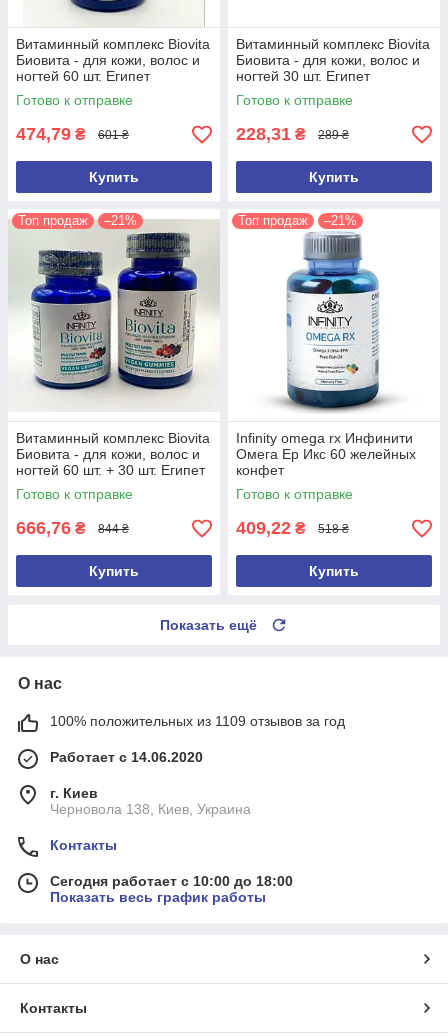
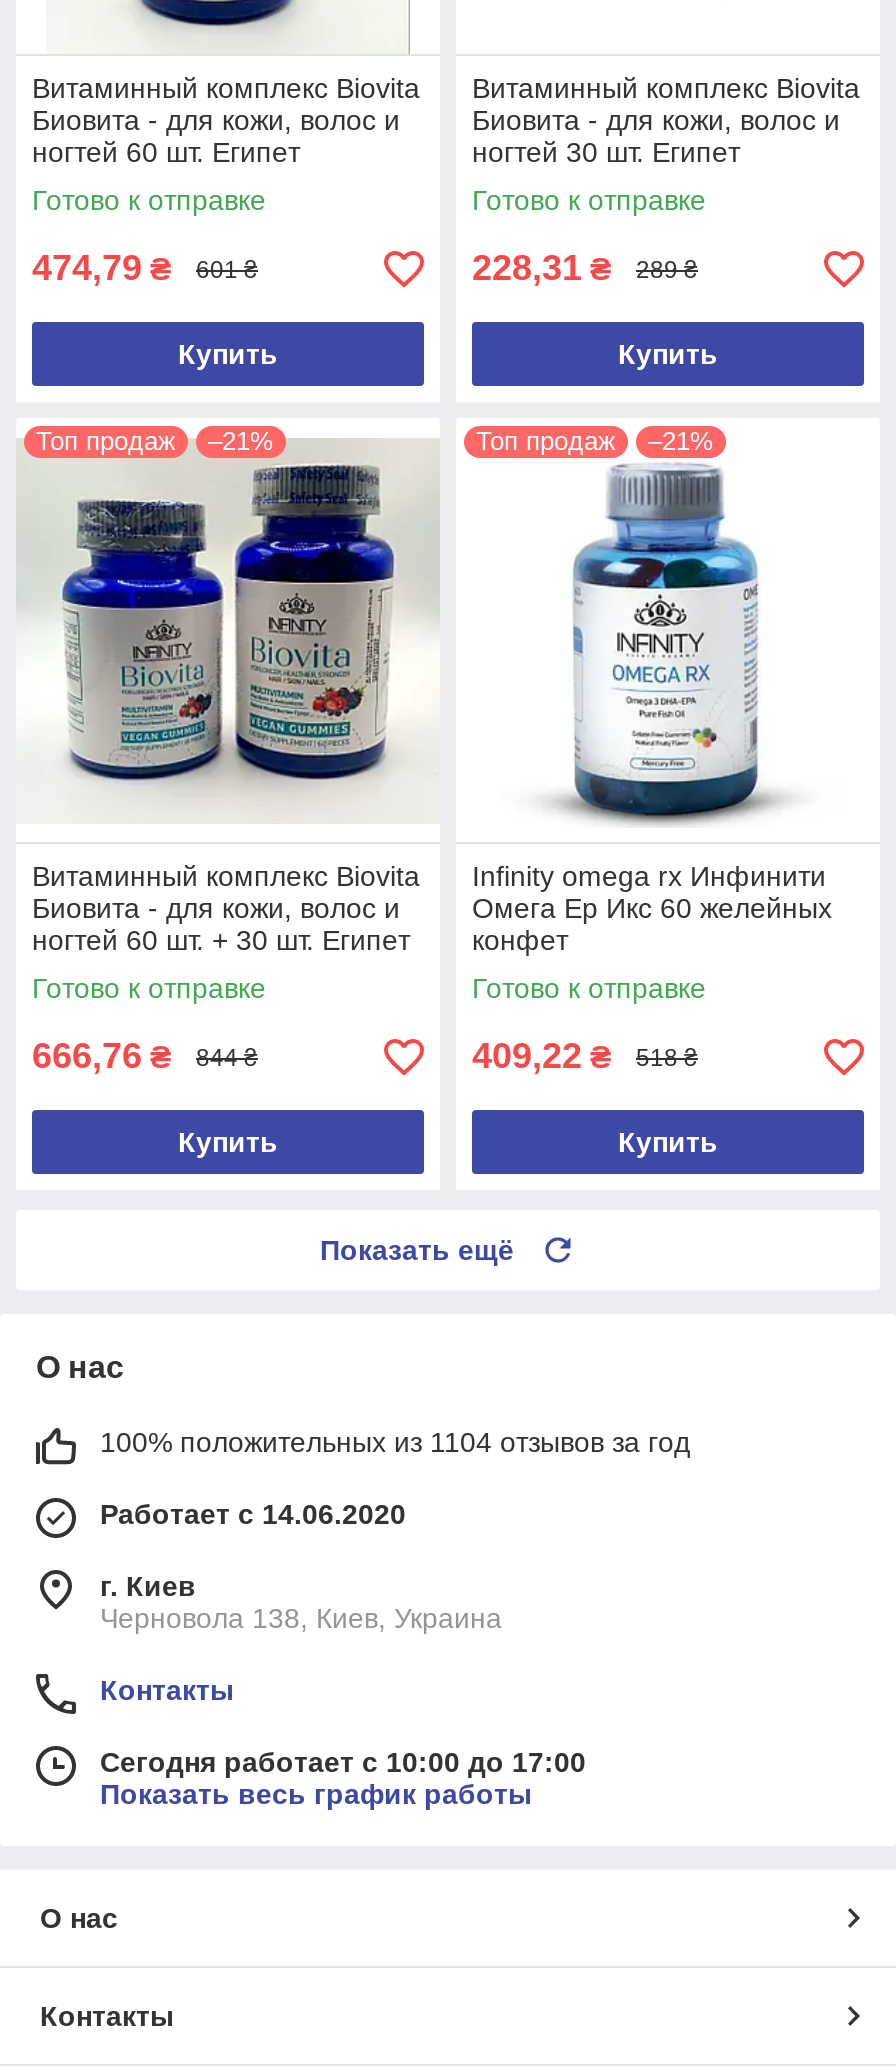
[50,713,345,729] 100% положительных из 1109 отзывов за год -> [100,1427,690,1459] 100% положительных из 1104 отзывов за год
[50,873,293,889] Сегодня работает с 10:00 до 18:00 -> [100,1747,586,1779] Сегодня работает с 10:00 до 17:00

